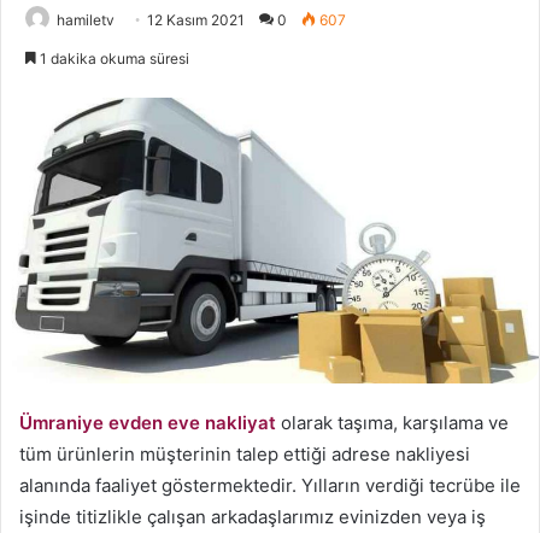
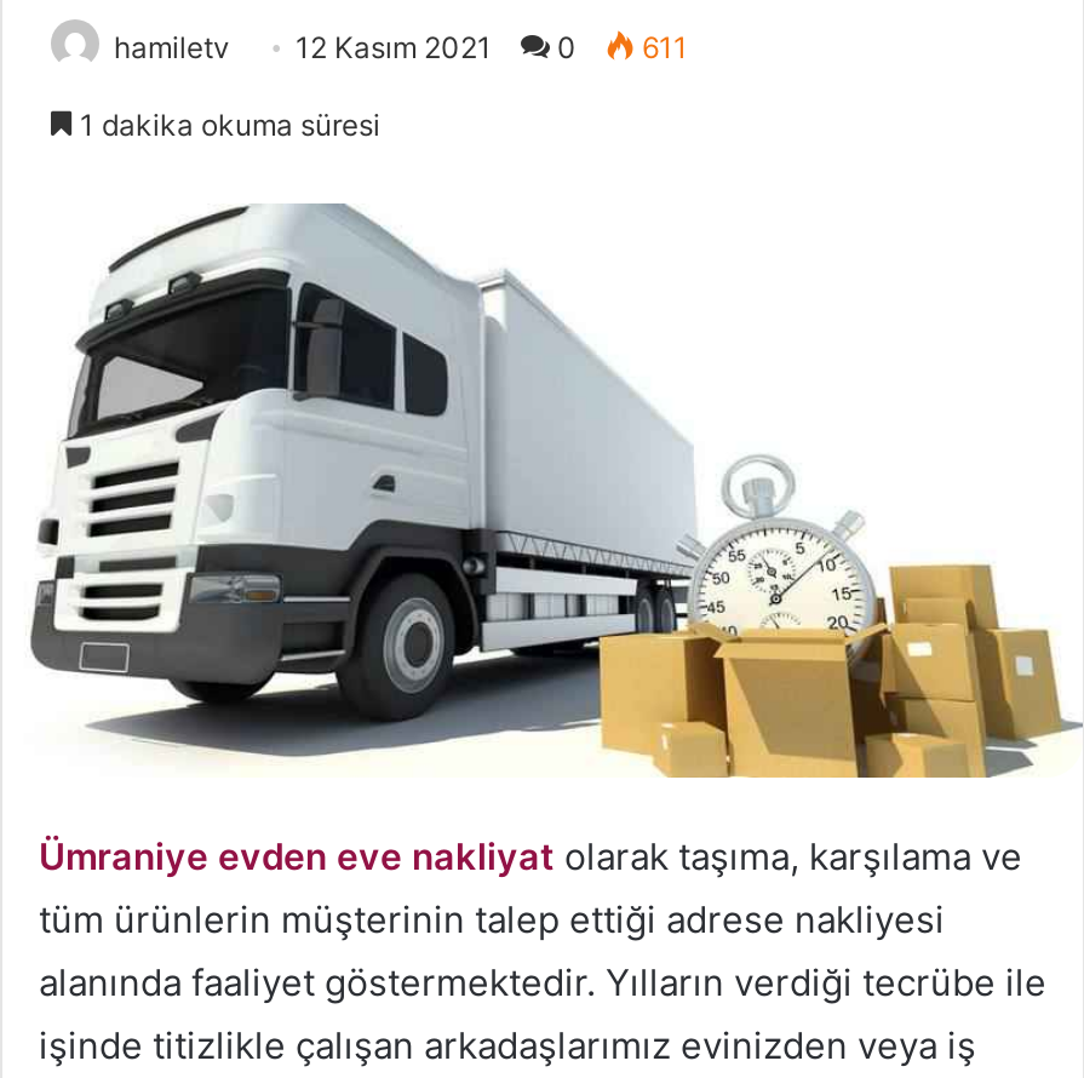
[57,11,346,29] hamiletv 12 Kasım 2021 0 607 -> [114,29,688,66] hamiletv 12 Kasım 2021 0 611

